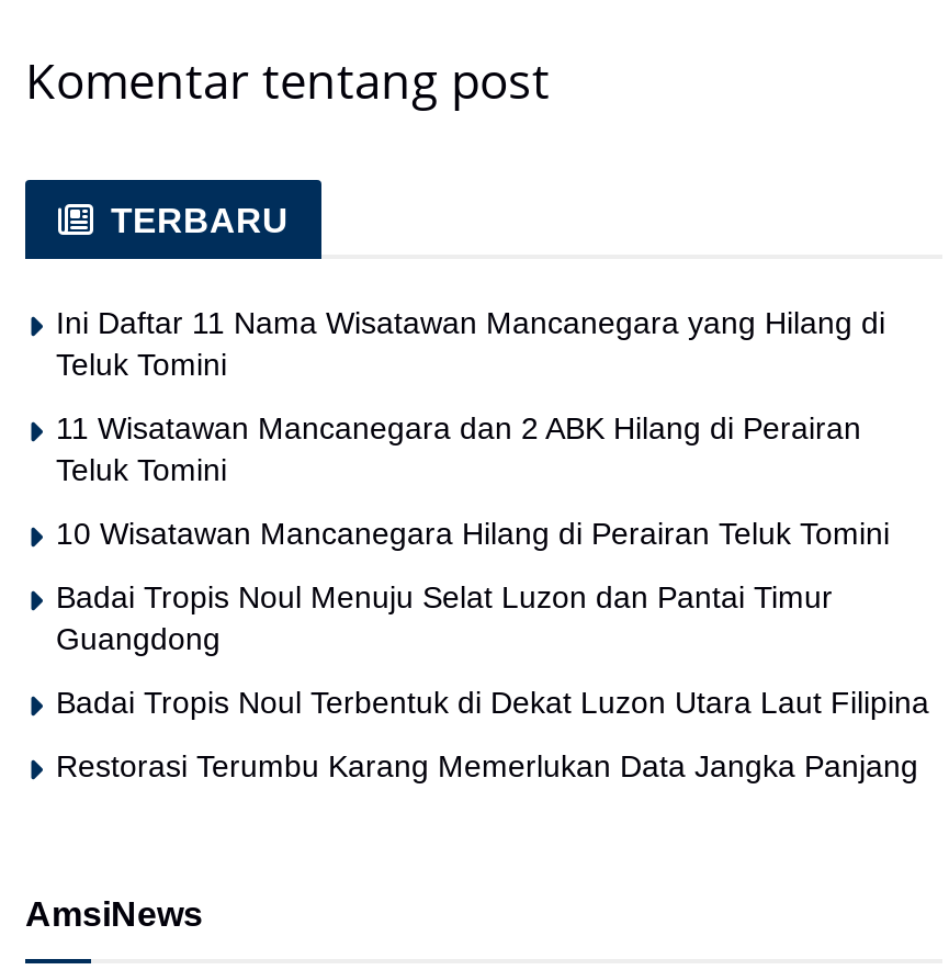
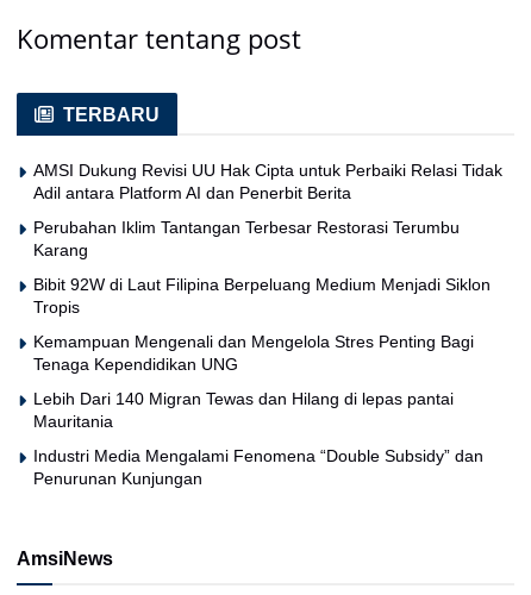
[56,305,885,382] Ini Daftar 11 Nama Wisatawan Mancanegara yang Hilang di | Teluk Tomini -> [33,161,502,203] AMSI Dukung Revisi UU Hak Cipta untuk Perbaiki Relasi Tidak | Adil antara Platform AI dan Penerbit Berita
[56,411,861,488] 11 Wisatawan Mancanegara dan 2 ABK Hilang di Perairan | Teluk Tomini -> [33,218,460,260] Perubahan Iklim Tantangan Terbesar Restorasi Terumbu | Karang
[56,516,890,551] 10 Wisatawan Mancanegara Hilang di Perairan Teluk Tomini -> [33,275,491,317] Bibit 92W di Laut Filipina Berpeluang Medium Menjadi Siklon | Tropis
[56,580,833,657] Badai Tropis Noul Menuju Selat Luzon dan Pantai Timur | Guangdong -> [33,332,474,374] Kemampuan Mengenali dan Mengelola Stres Penting Bagi | Tenaga Kependidikan UNG
[56,685,929,720] Badai Tropis Noul Terbentuk di Dekat Luzon Utara Laut Filipina -> [33,389,454,431] Lebih Dari 140 Migran Tewas dan Hilang di lepas pantai | Mauritania
[56,749,918,784] Restorasi Terumbu Karang Memerlukan Data Jangka Panjang -> [33,446,483,488] Industri Media Mengalami Fenomena “Double Subsidy” dan | Penurunan Kunjungan

